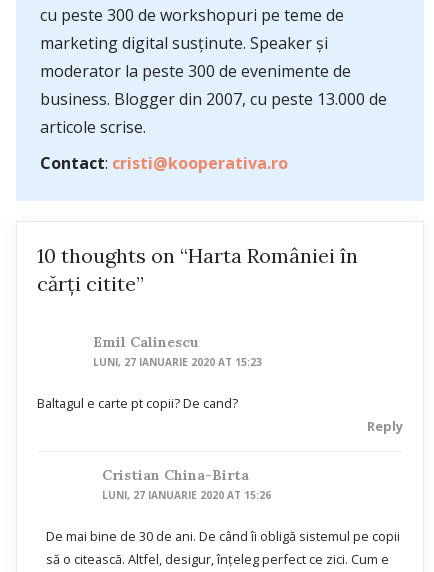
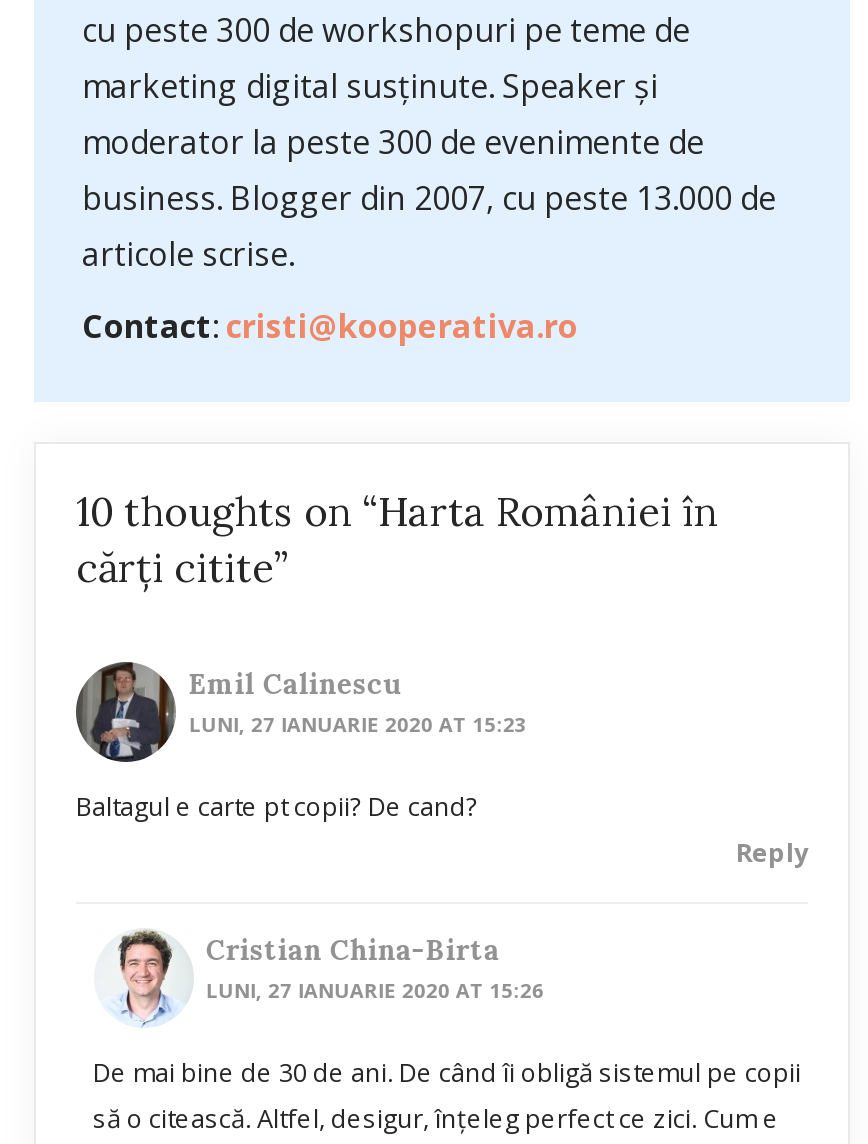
none -> [74,660,178,764] [image]
none -> [104,928,194,1028] [image]

